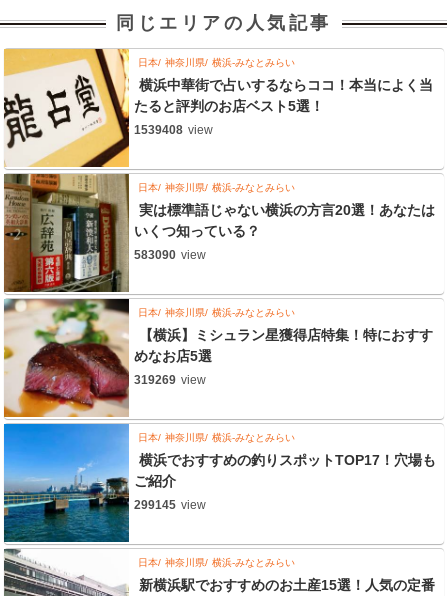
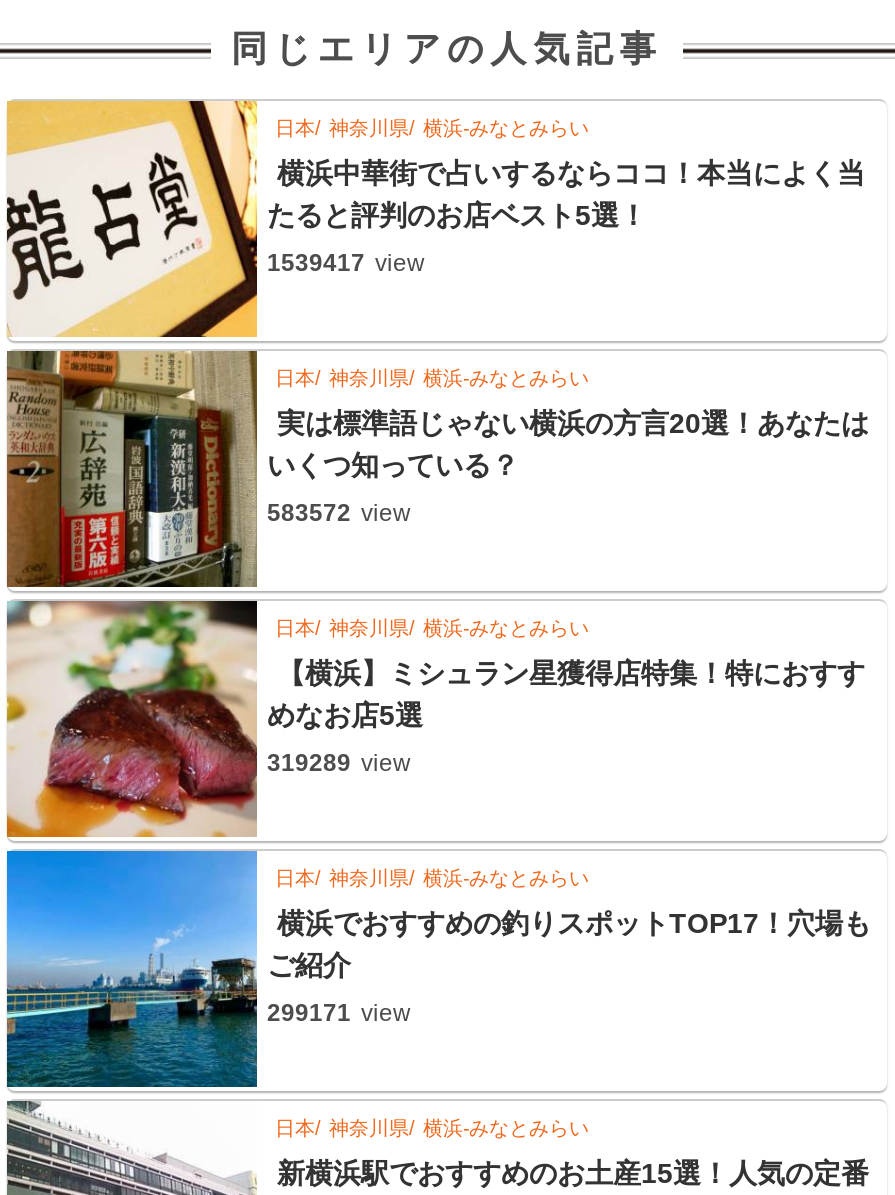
[134,123,213,137] 1539408 view -> [267,250,425,278] 1539417 view
[134,248,206,262] 583090 view -> [267,500,411,528] 583572 view
[134,373,206,387] 319269 view -> [267,750,411,778] 319289 view
[134,498,206,512] 299145 view -> [267,1000,411,1028] 299171 view

